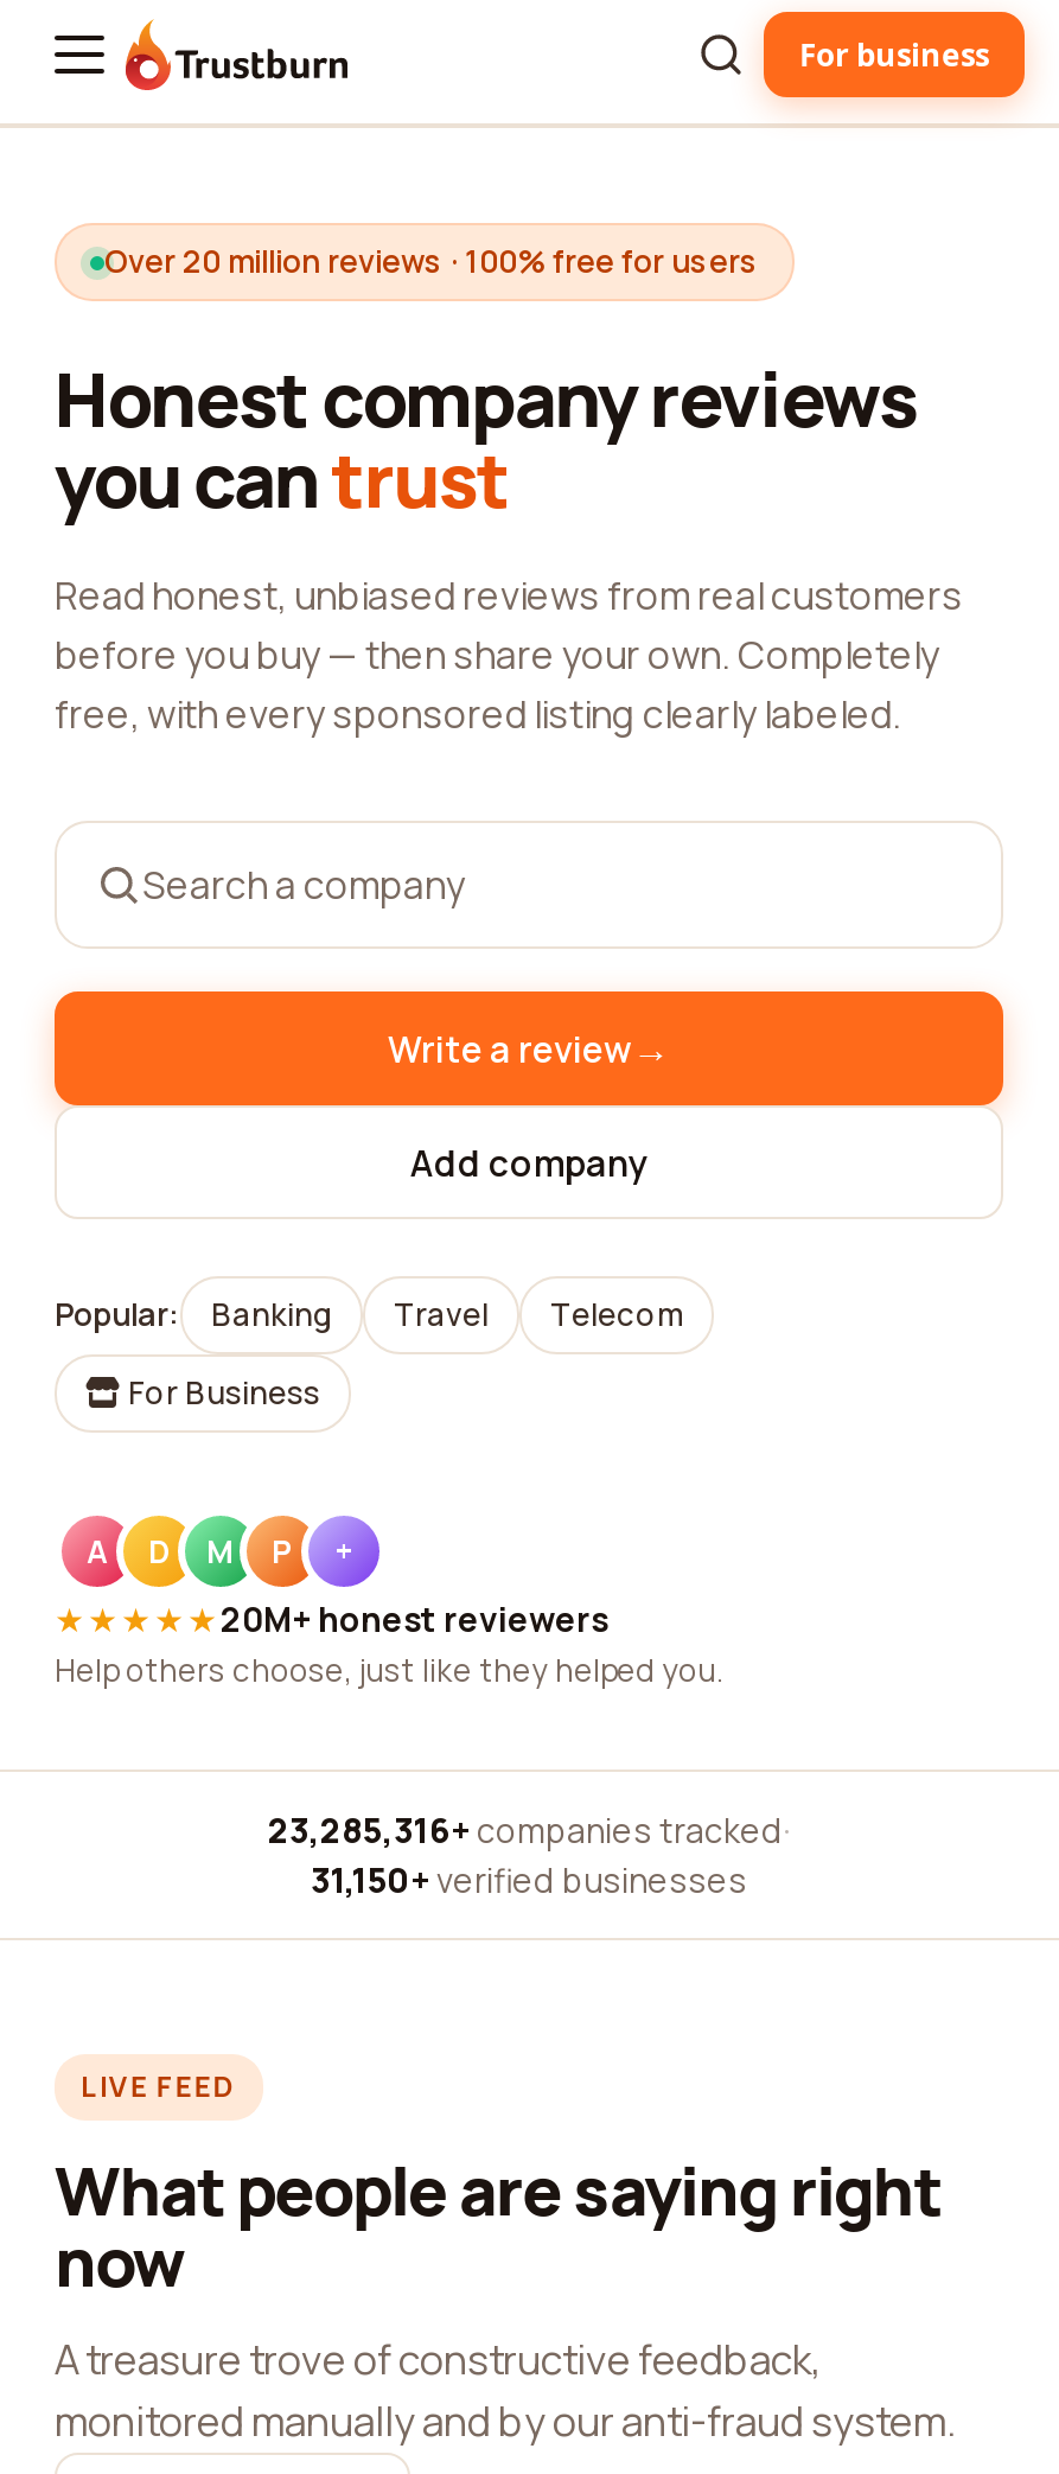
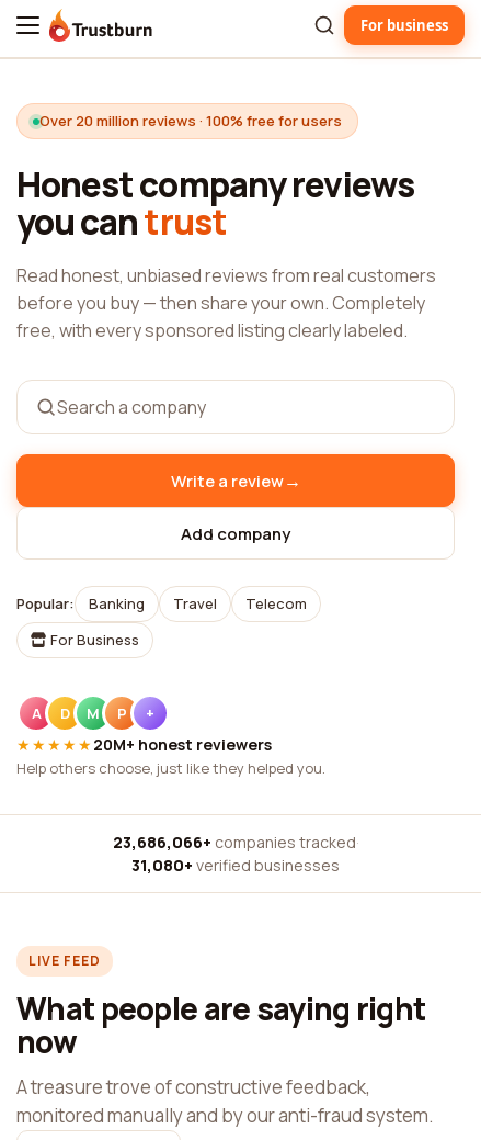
[268,1807,790,1853] 23,285,316+ companies tracked · -> [112,832,359,853] 23,686,066+ companies tracked ·
[311,1857,747,1902] 31,150+ verified businesses -> [131,855,340,876] 31,080+ verified businesses

